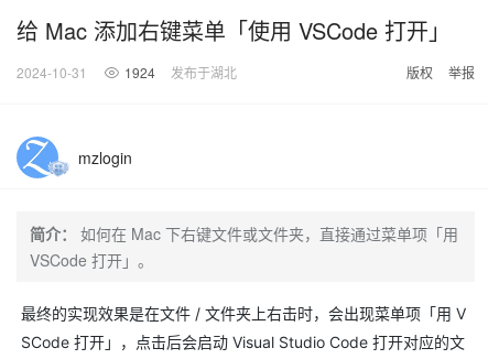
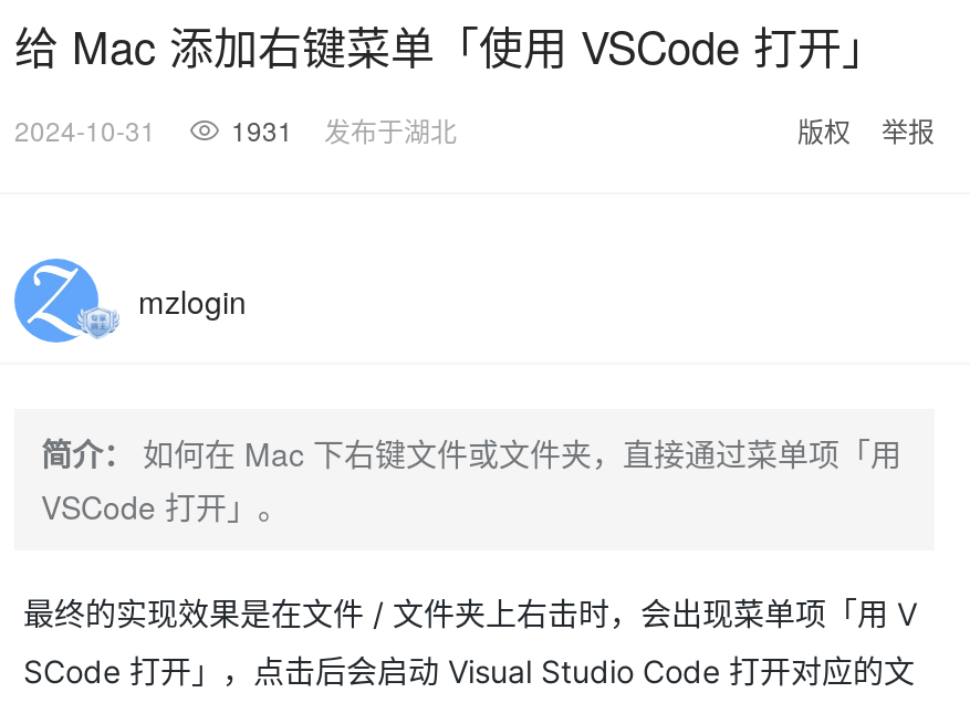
[17,63,237,81] 2024-10-31 1924 发布于湖北 -> [14,111,457,148] 2024-10-31 1931 发布于湖北

